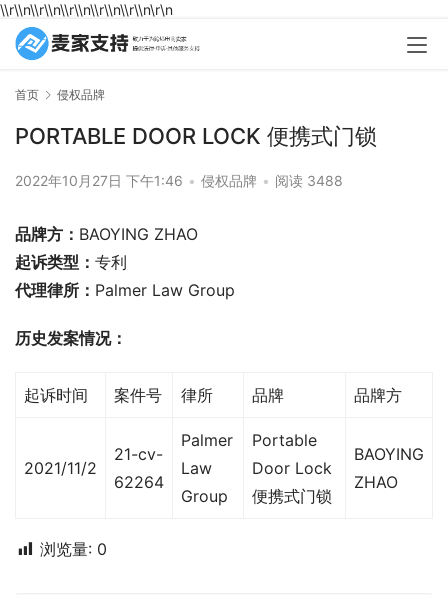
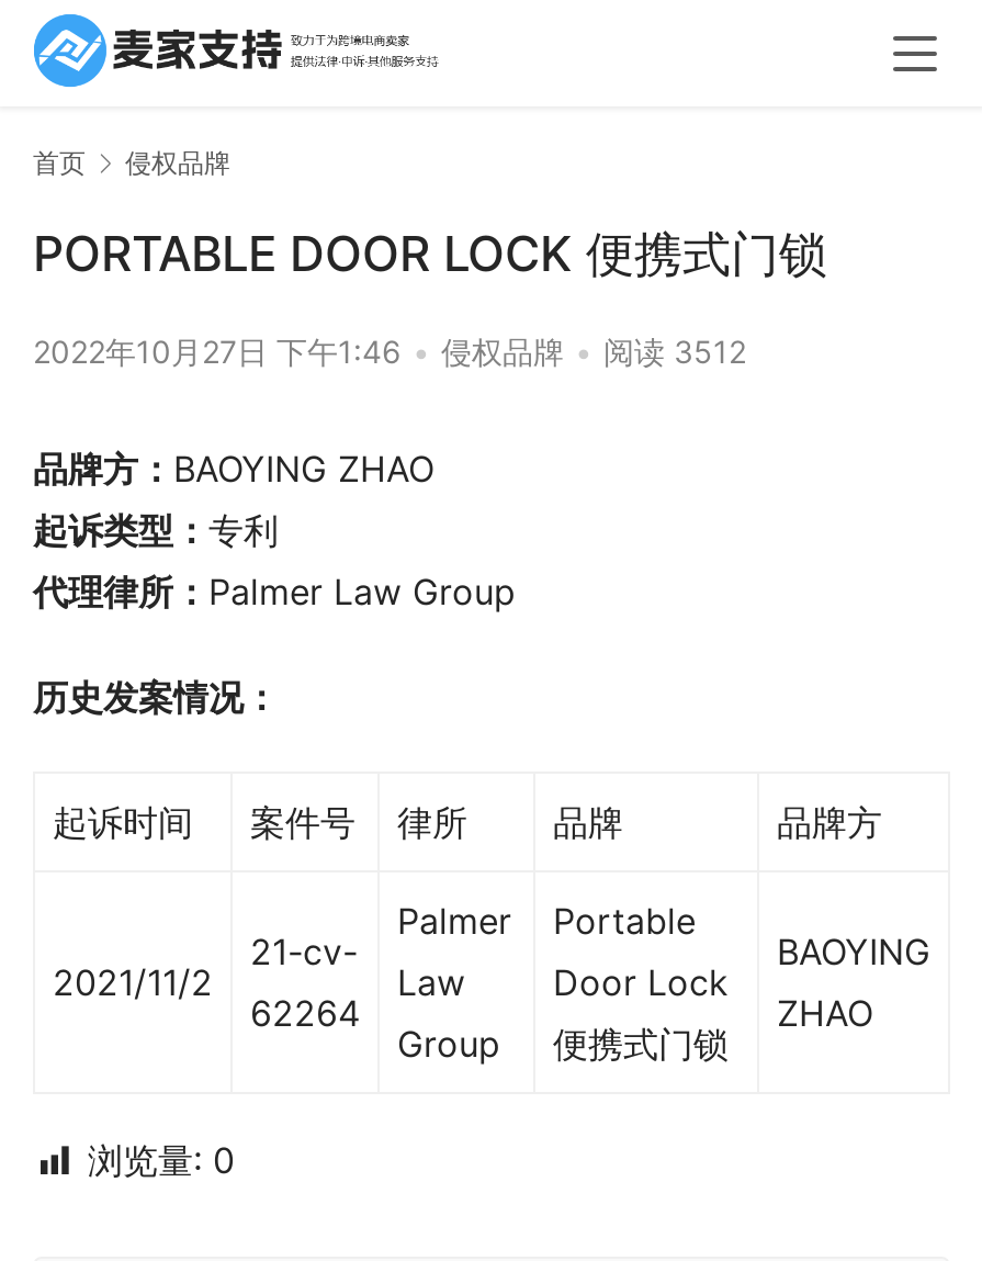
[0,1,173,18] \\r\\n\\r\\n\\r\\n\\r\\n\\r\\n\r\n -> none
[15,172,343,189] 2022年10月27日 下午1:46 • 侵权品牌 • 阅读 3488 -> [33,333,746,370] 2022年10月27日 下午1:46 • 侵权品牌 • 阅读 3512

